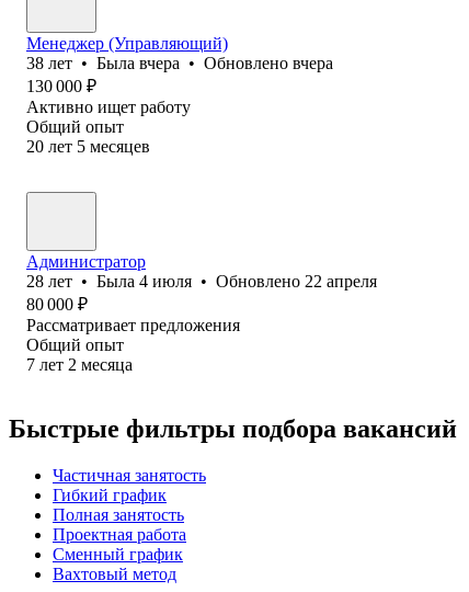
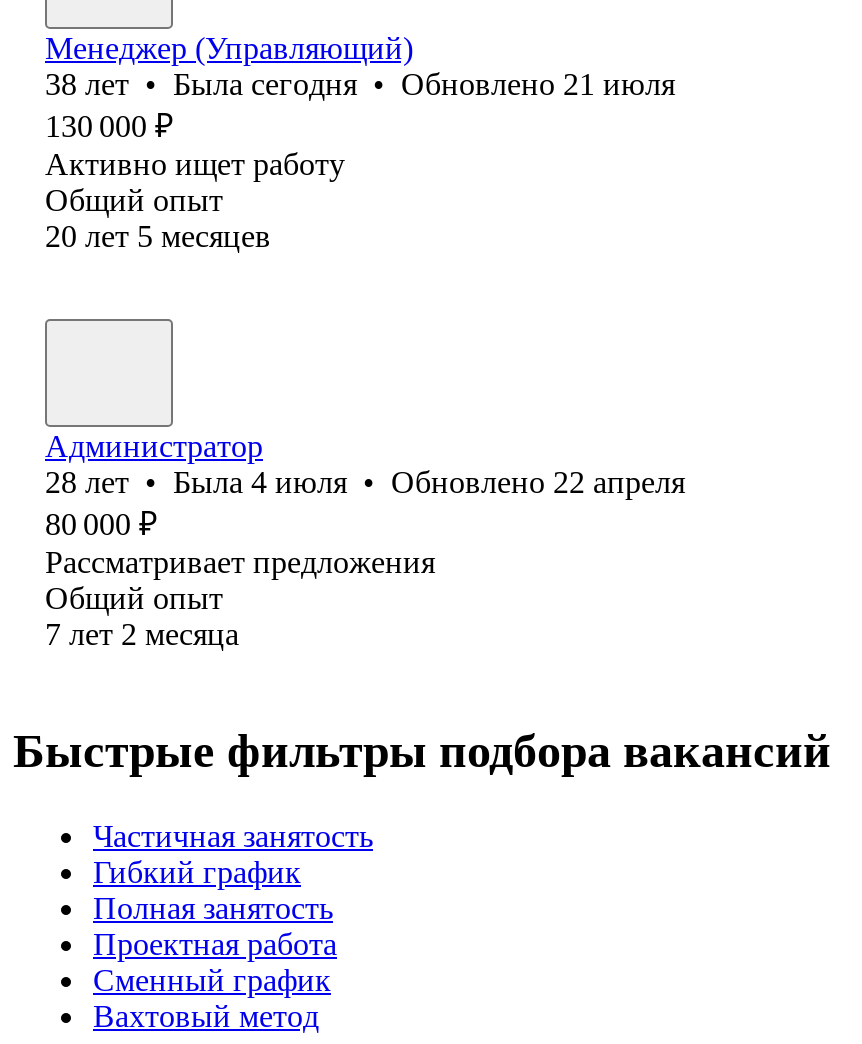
[26,54,333,72] 38 лет • Была вчера • Обновлено вчера -> [45,67,675,101] 38 лет • Была сегодня • Обновлено 21 июля

